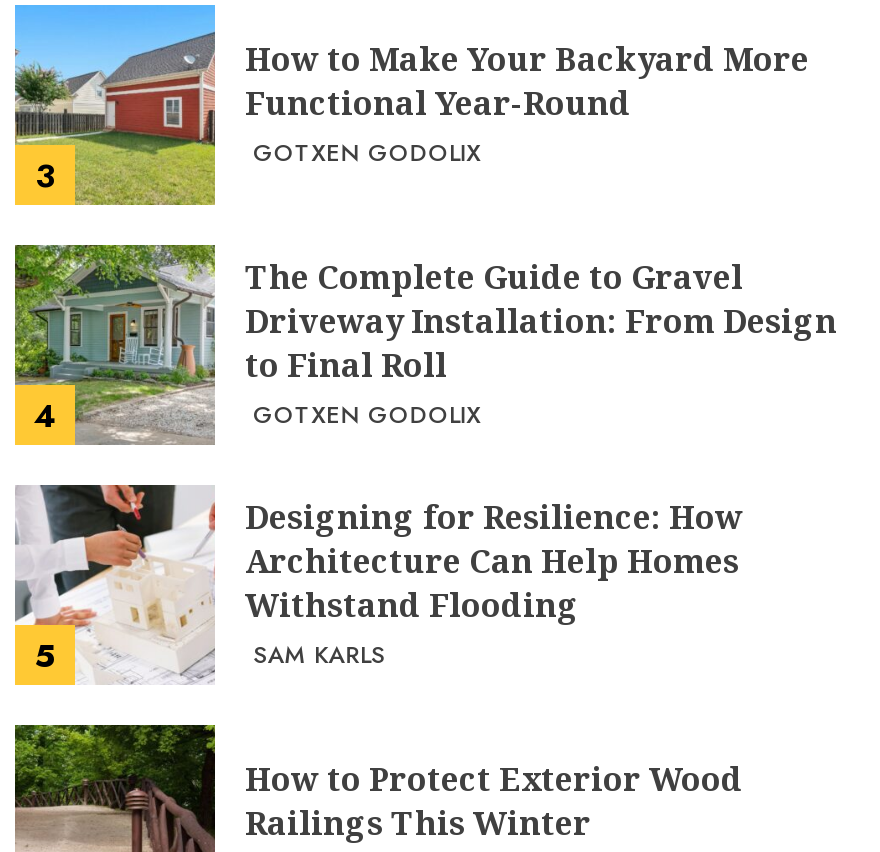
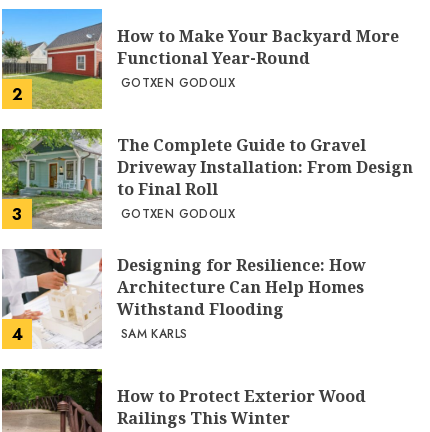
[35,153,55,199] 3 -> [11,82,22,105] 2
[34,393,56,439] 4 -> [12,202,22,225] 3
[35,633,55,679] 5 -> [11,322,22,345] 4

